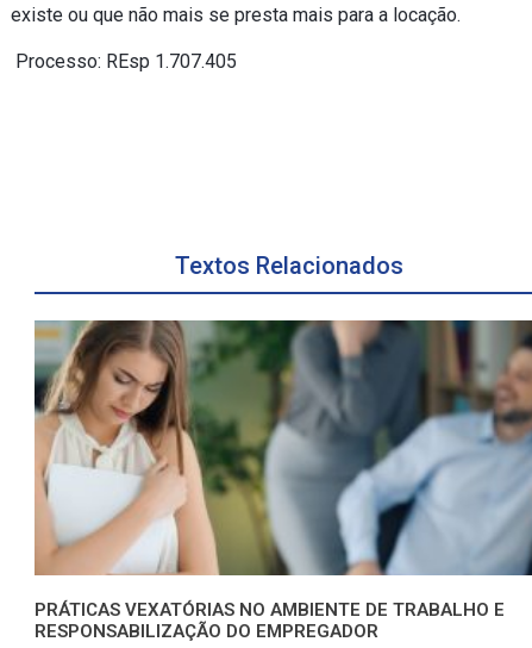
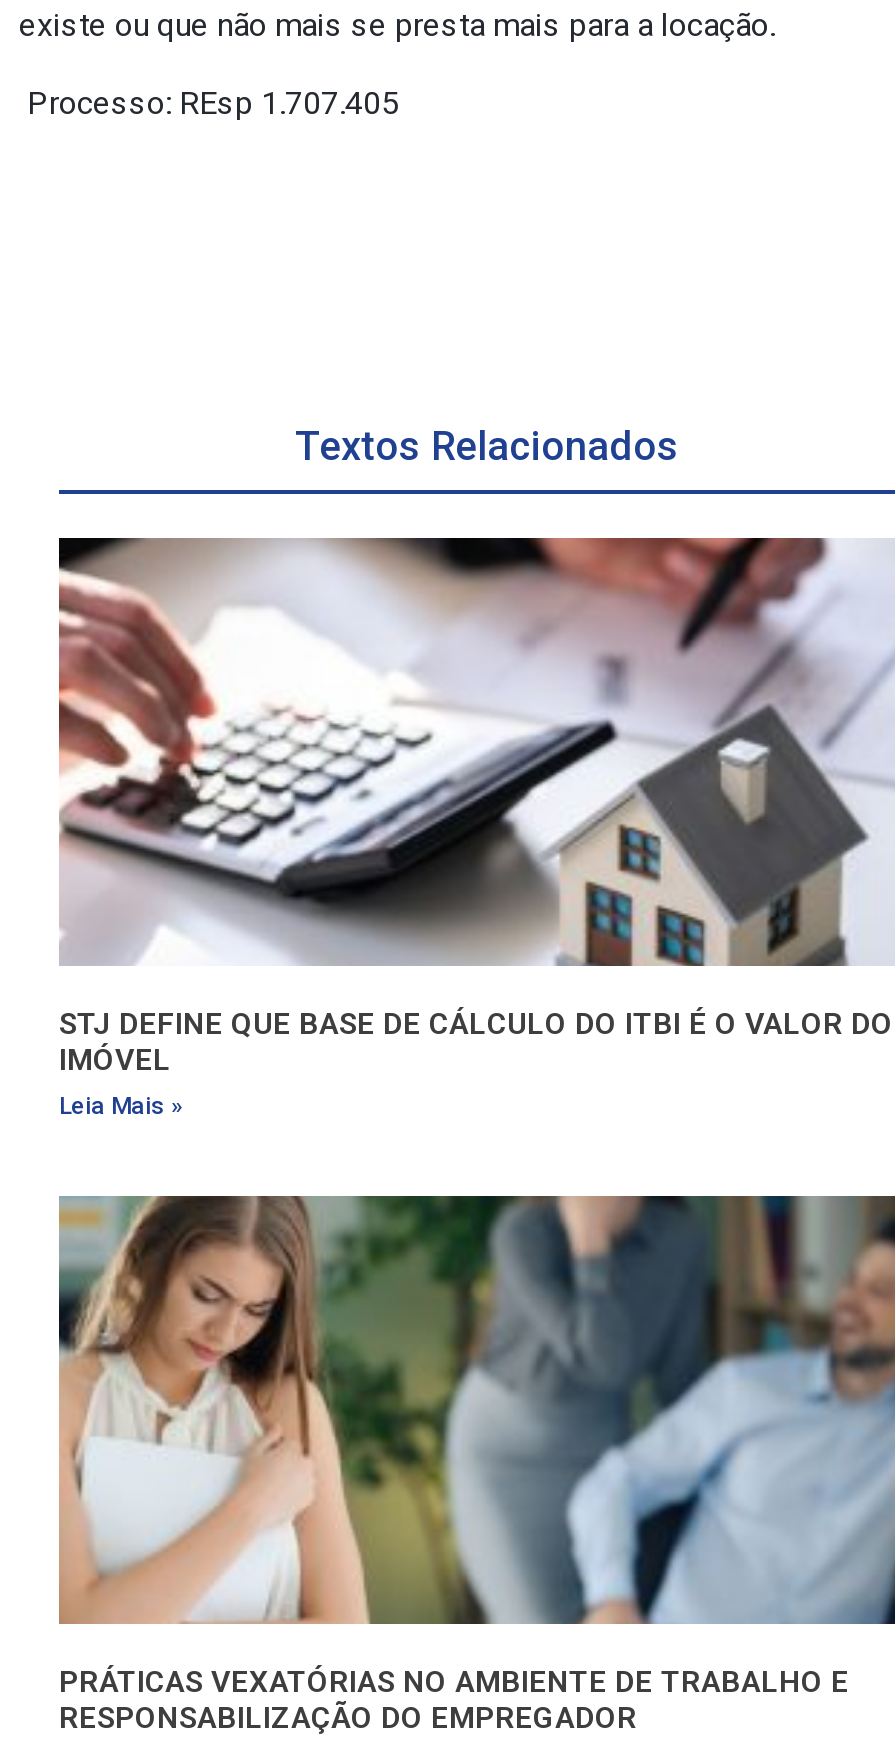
none -> [57,536,893,1119] [image] | STJ DEFINE QUE BASE DE CÁLCULO DO ITBI É O VALOR DO | IMÓVEL | Leia Mais »

